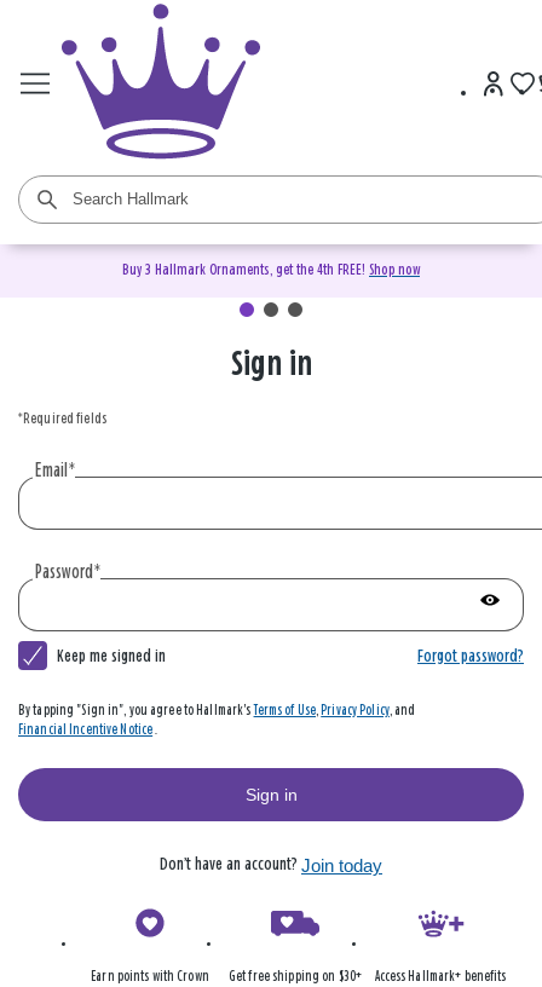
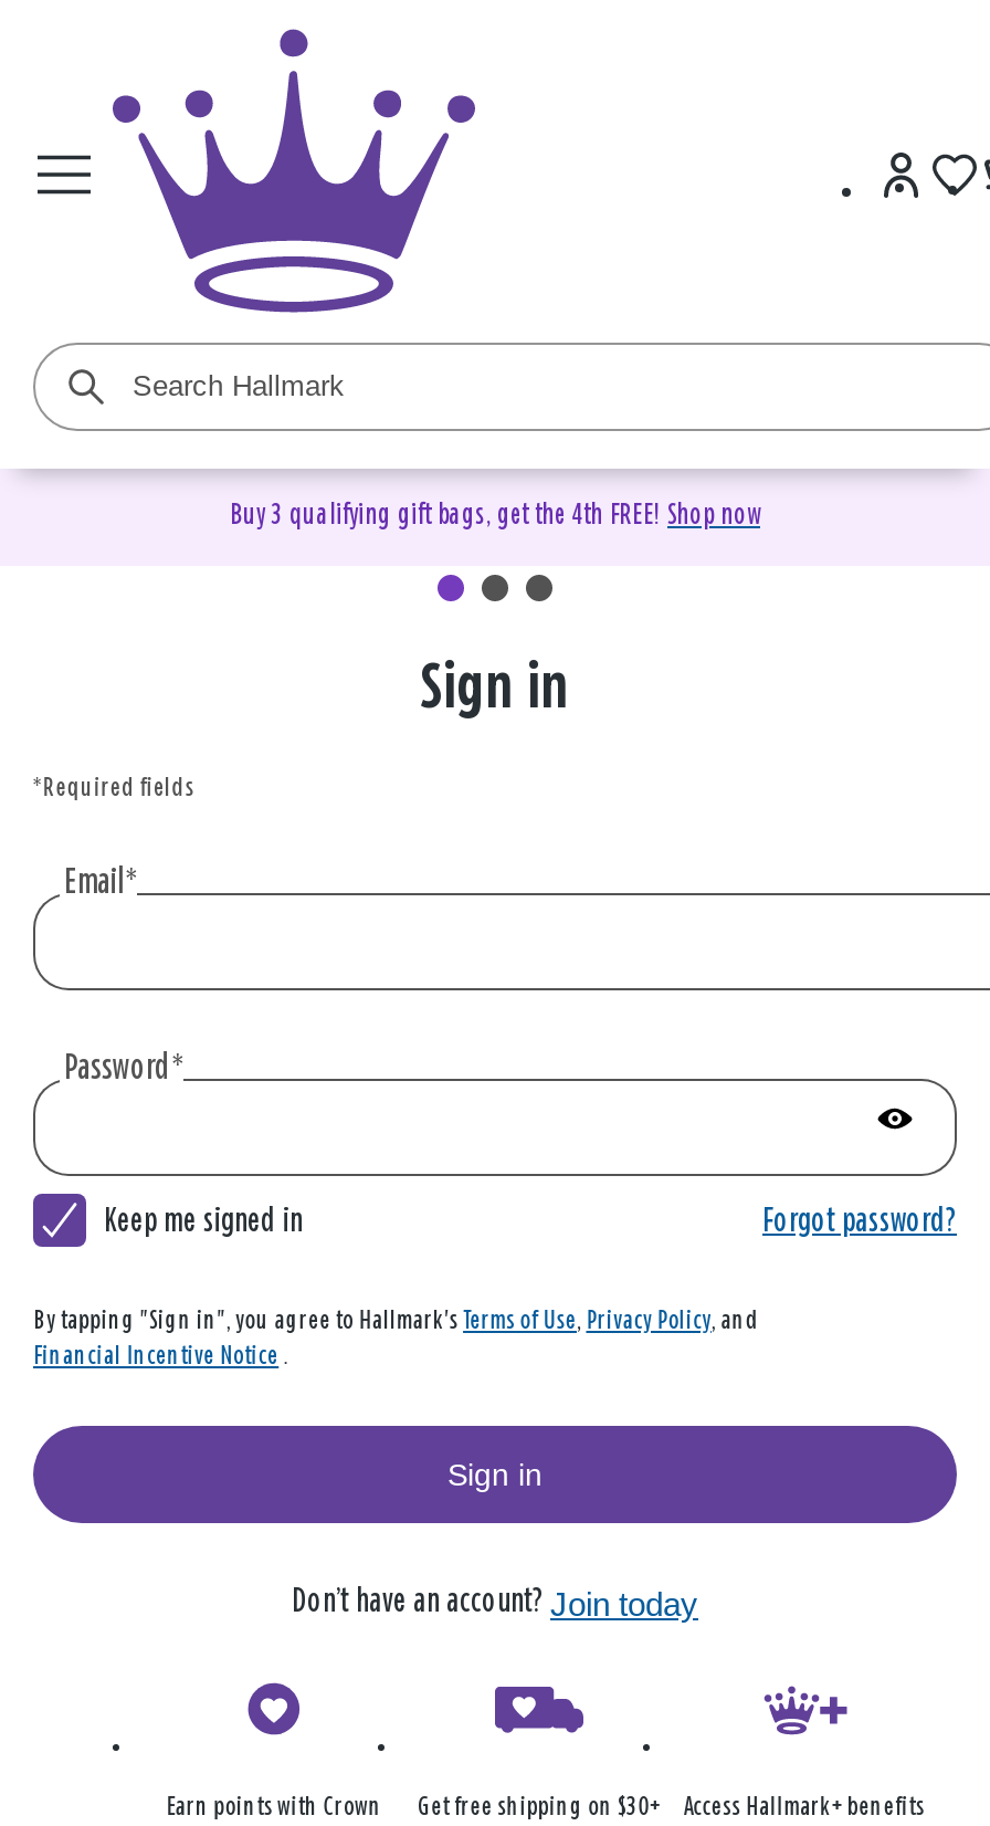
[122,263,420,278] Buy 3 Hallmark Ornaments, get the 4th FREE! Shop now -> [230,502,760,531] Buy 3 qualifying gift bags, get the 4th FREE! Shop now

